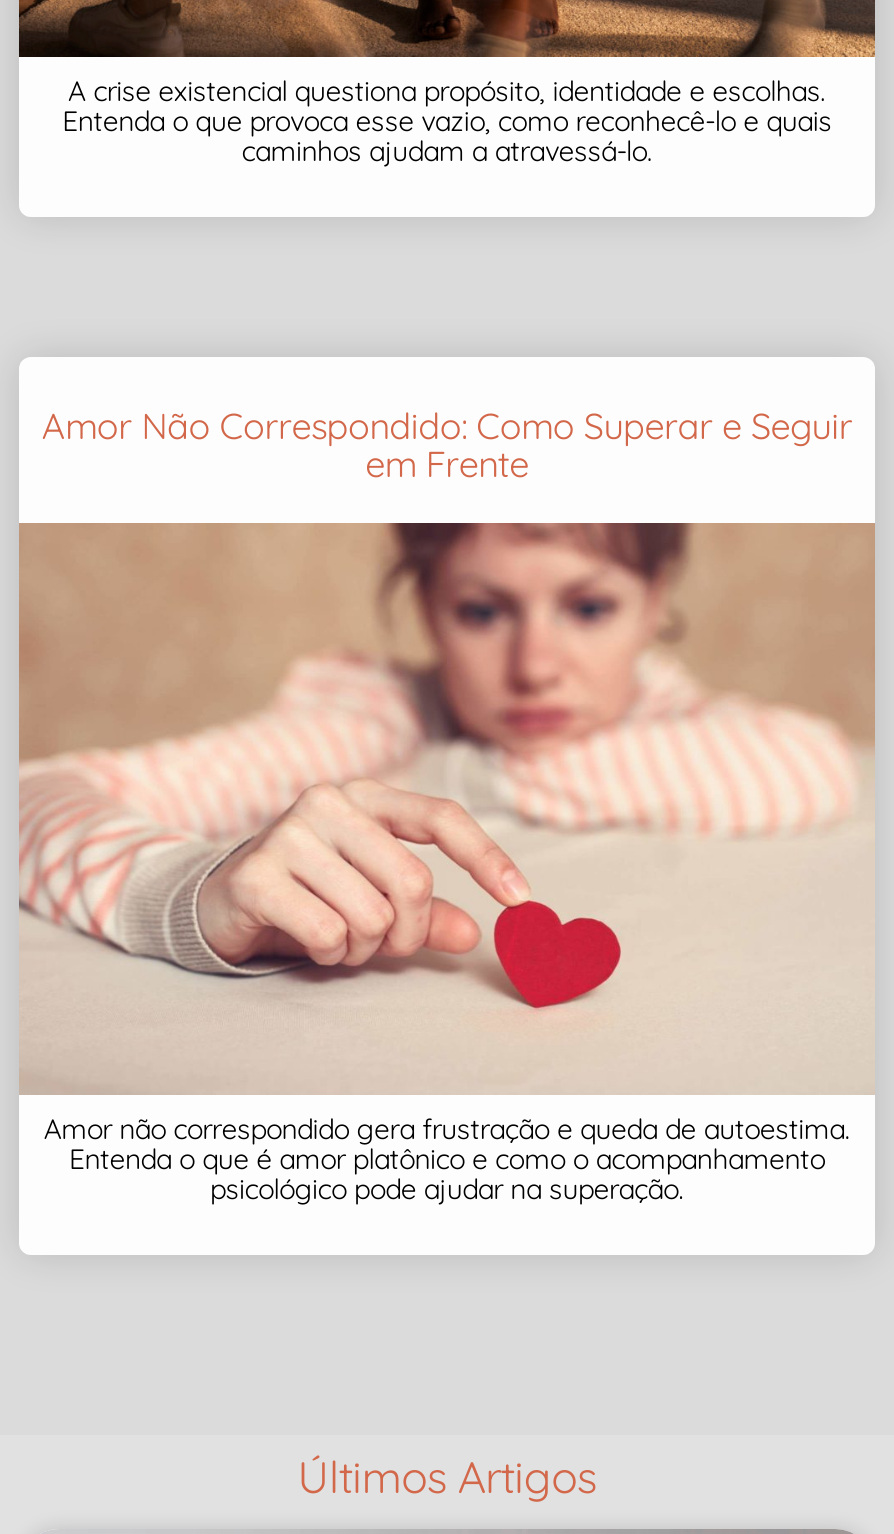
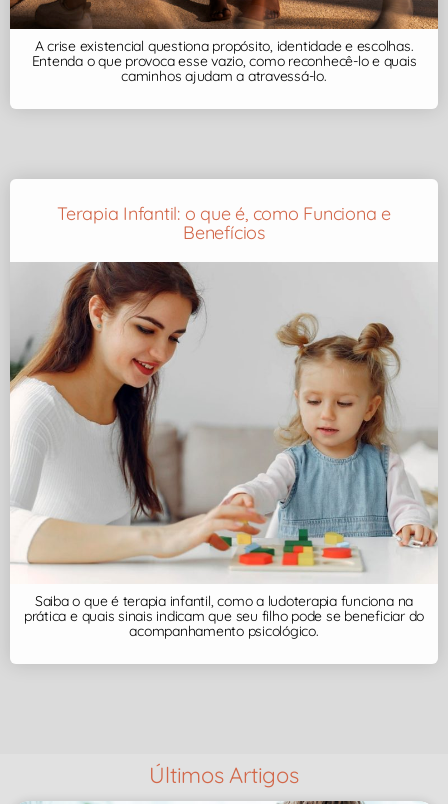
[42,404,852,488] Amor Não Correspondido: Como Superar e Seguir | em Frente -> [57,202,391,244] Terapia Infantil: o que é, como Funciona e | Benefícios
[17,522,875,1096] [image] -> [9,269,438,548] [image]
[44,1111,850,1207] Amor não correspondido gera frustração e queda de autoestima. | Entenda o que é amor platônico e como o acompanhamento | psicológico pode ajudar na superação. -> [24,592,424,640] Saiba o que é terapia infantil, como a ludoterapia funciona na | prática e quais sinais indicam que seu filho pode se beneficiar do | acompanhamento psicológico.

